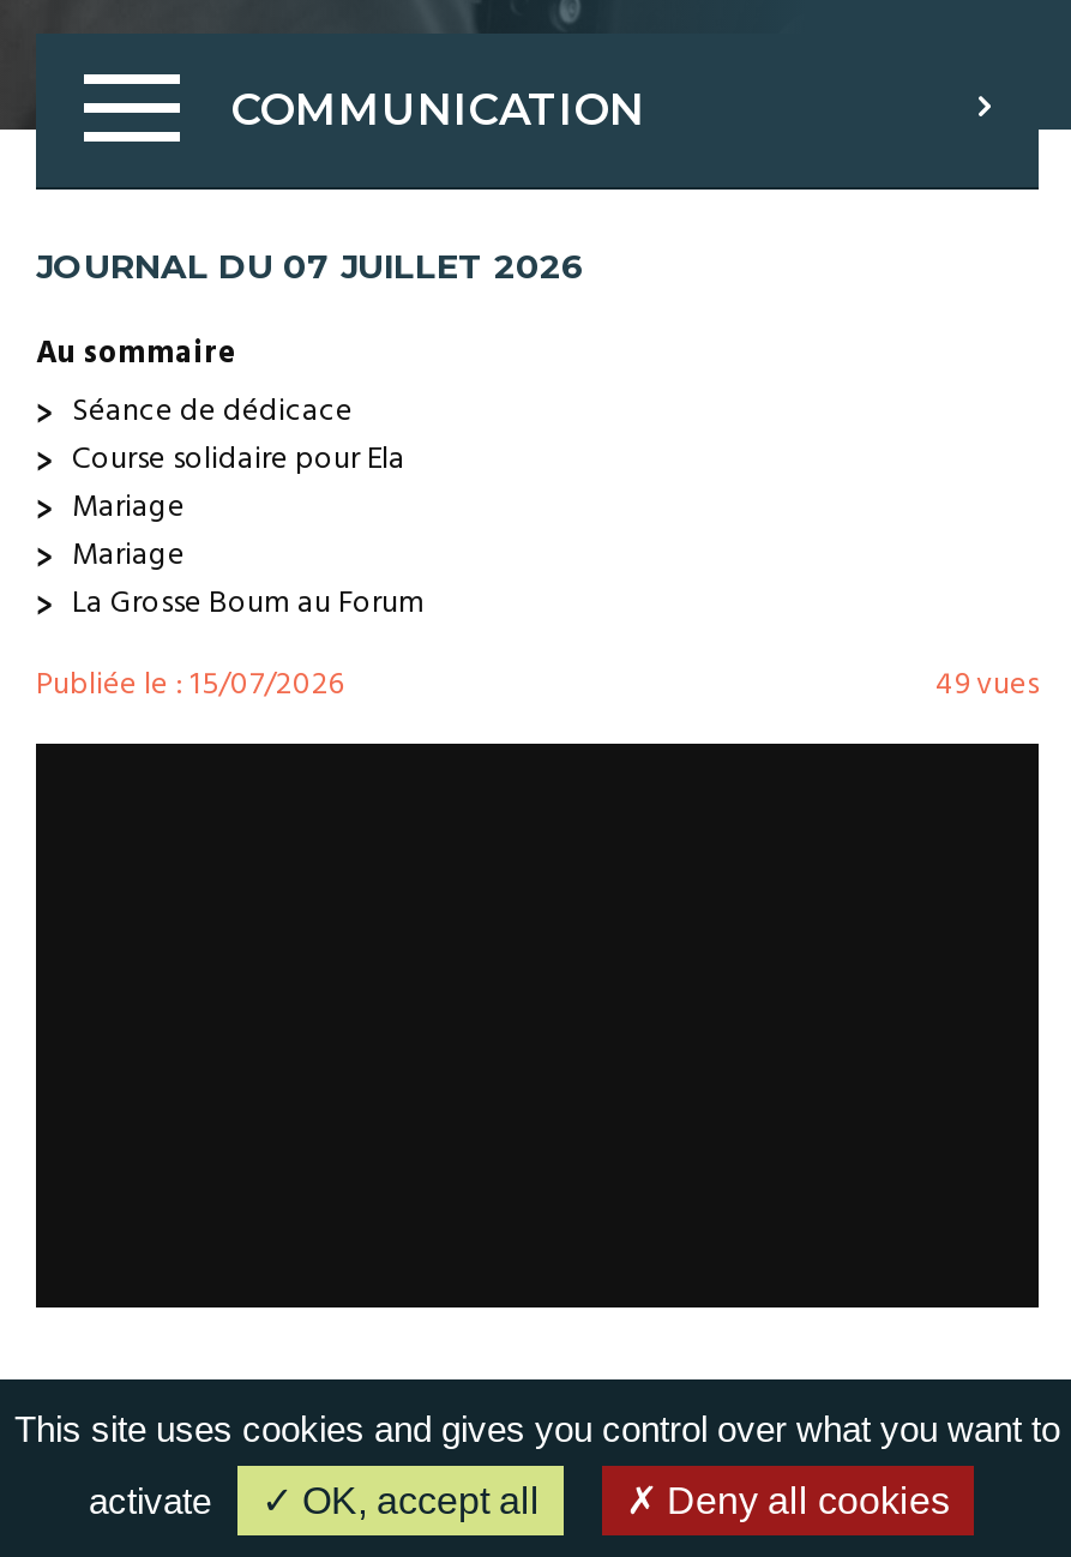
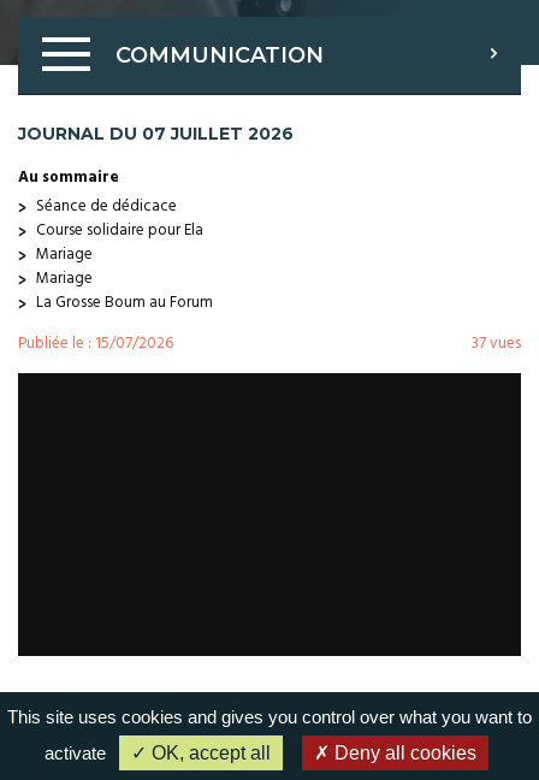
[935,660,1039,710] 49 vues -> [472,331,521,356] 37 vues

